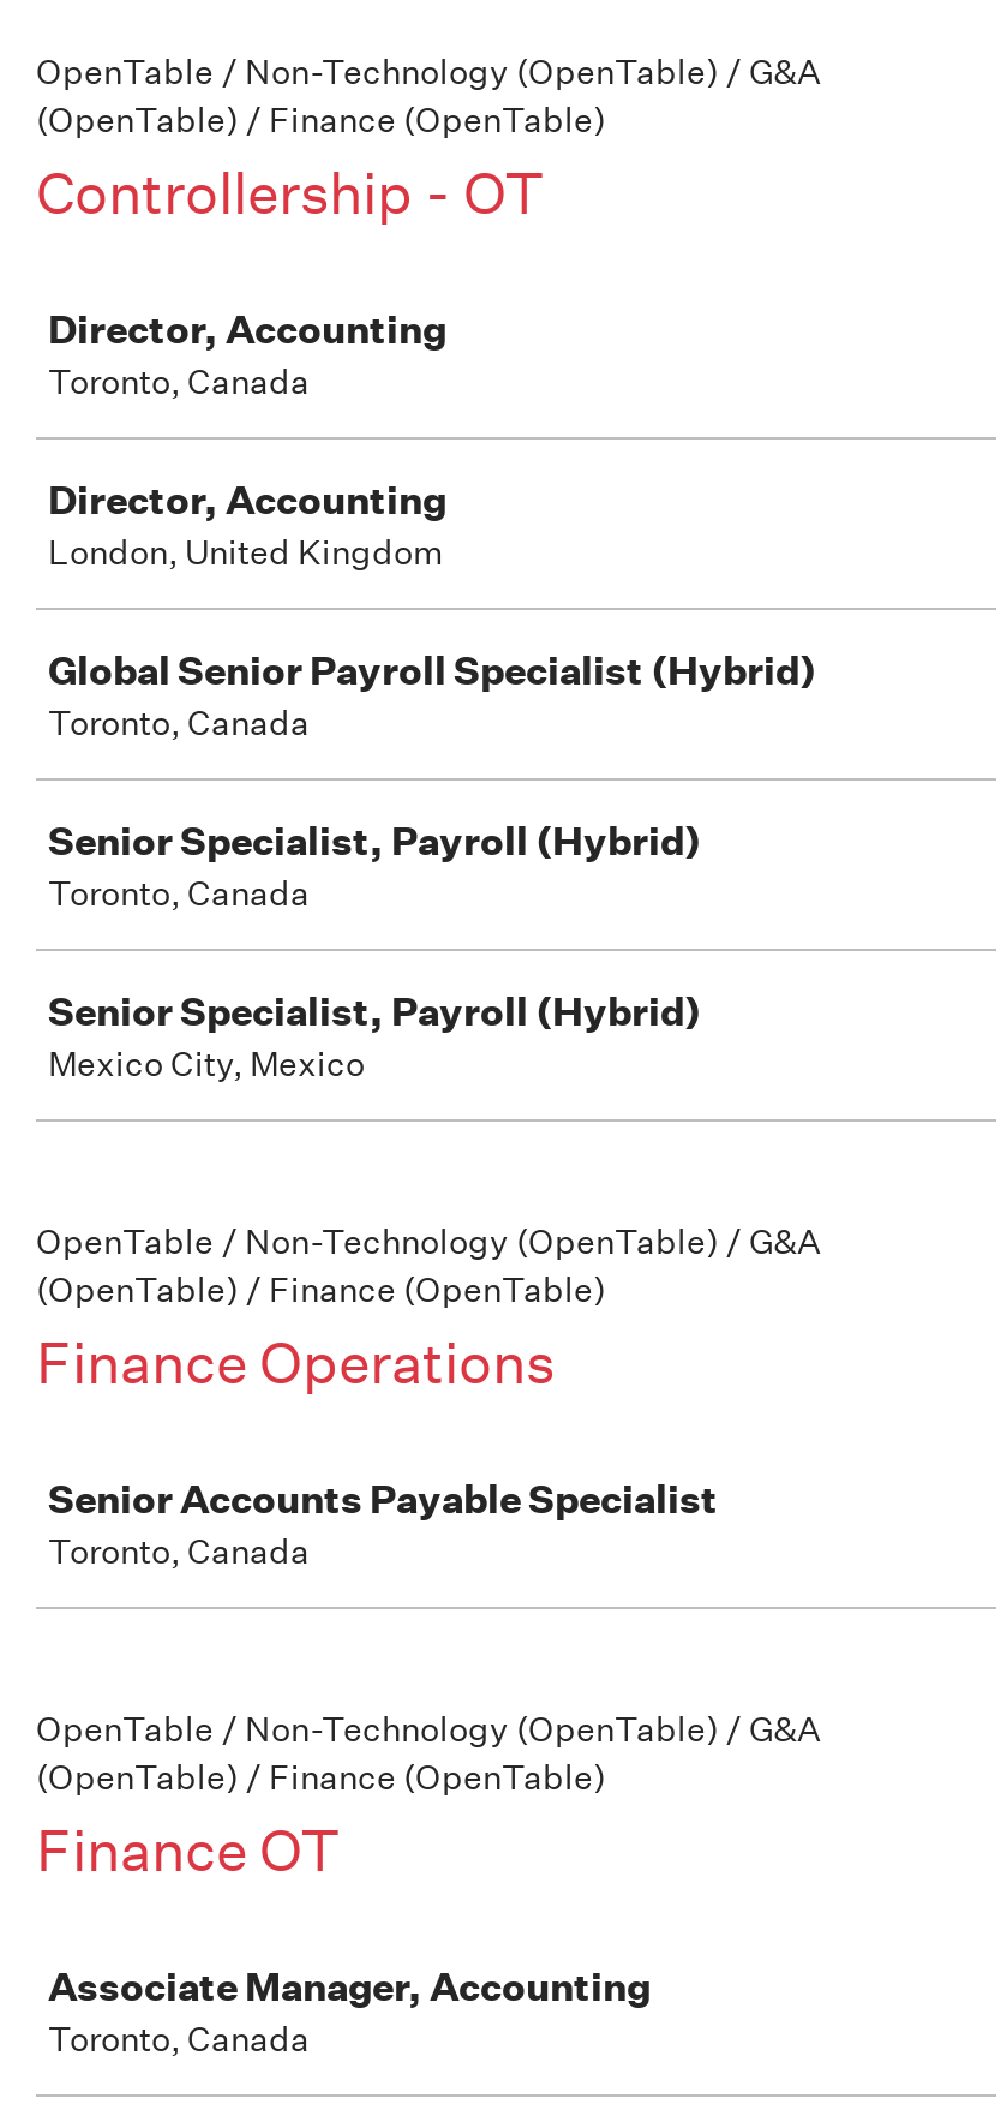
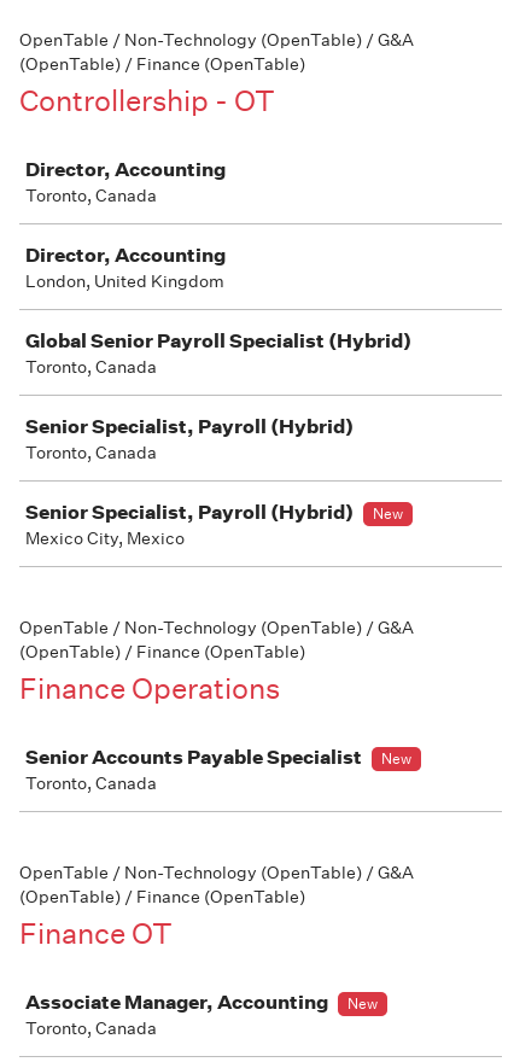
none -> [373,503,403,524] New
none -> [381,748,411,769] New
none -> [347,993,378,1014] New

